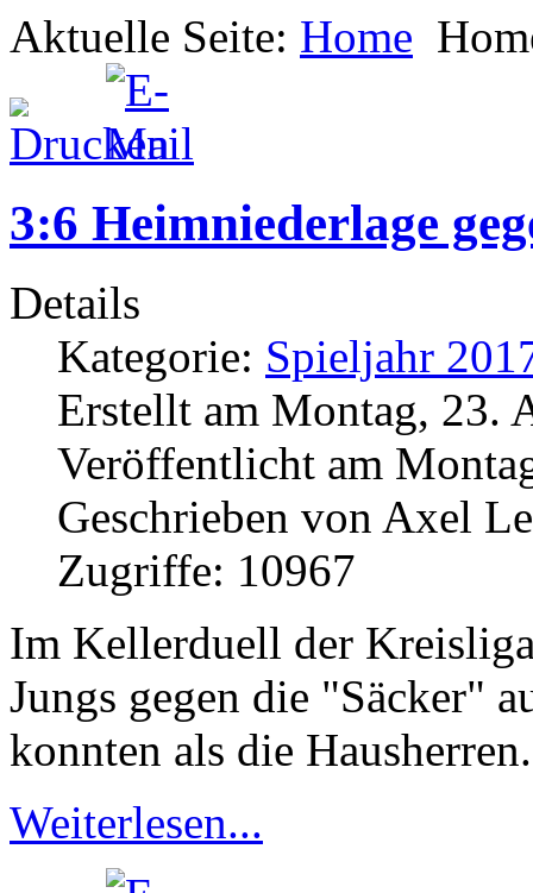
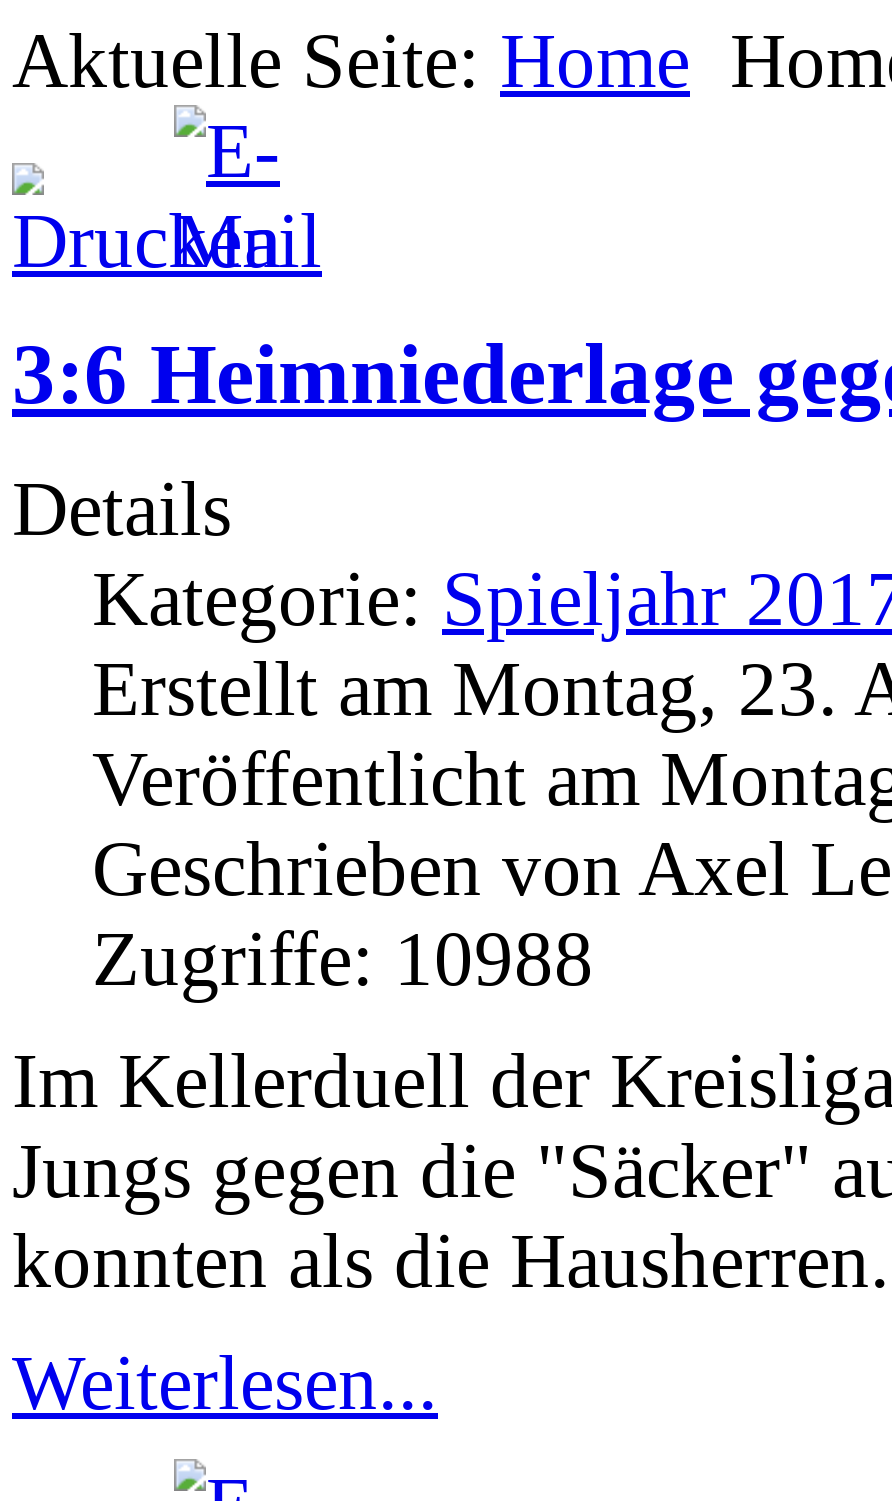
[57,545,356,596] Zugriffe: 10967 -> [92,915,594,1001] Zugriffe: 10988

